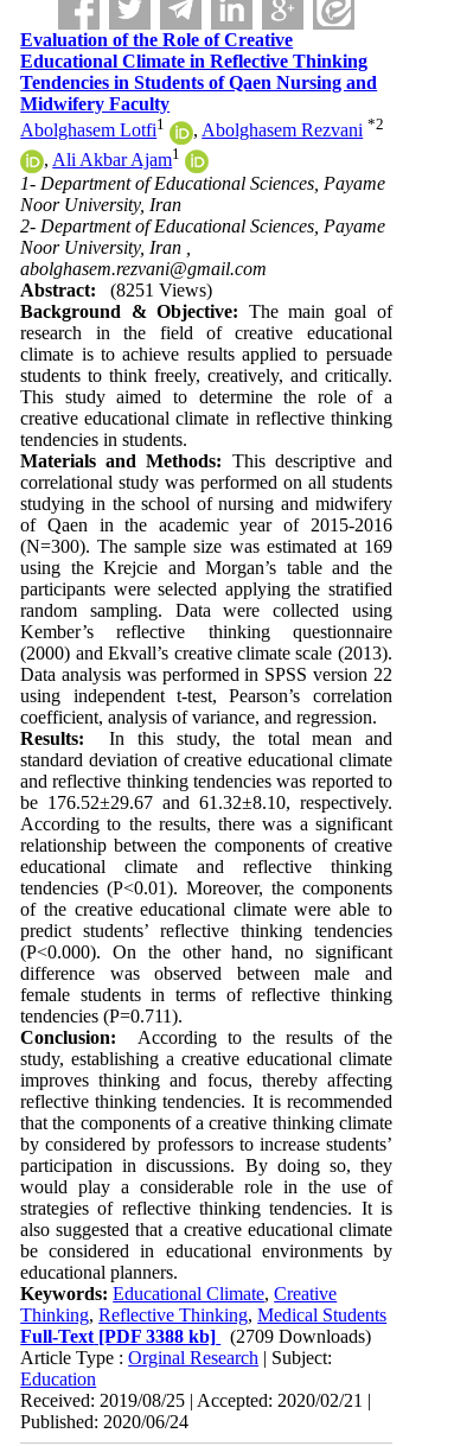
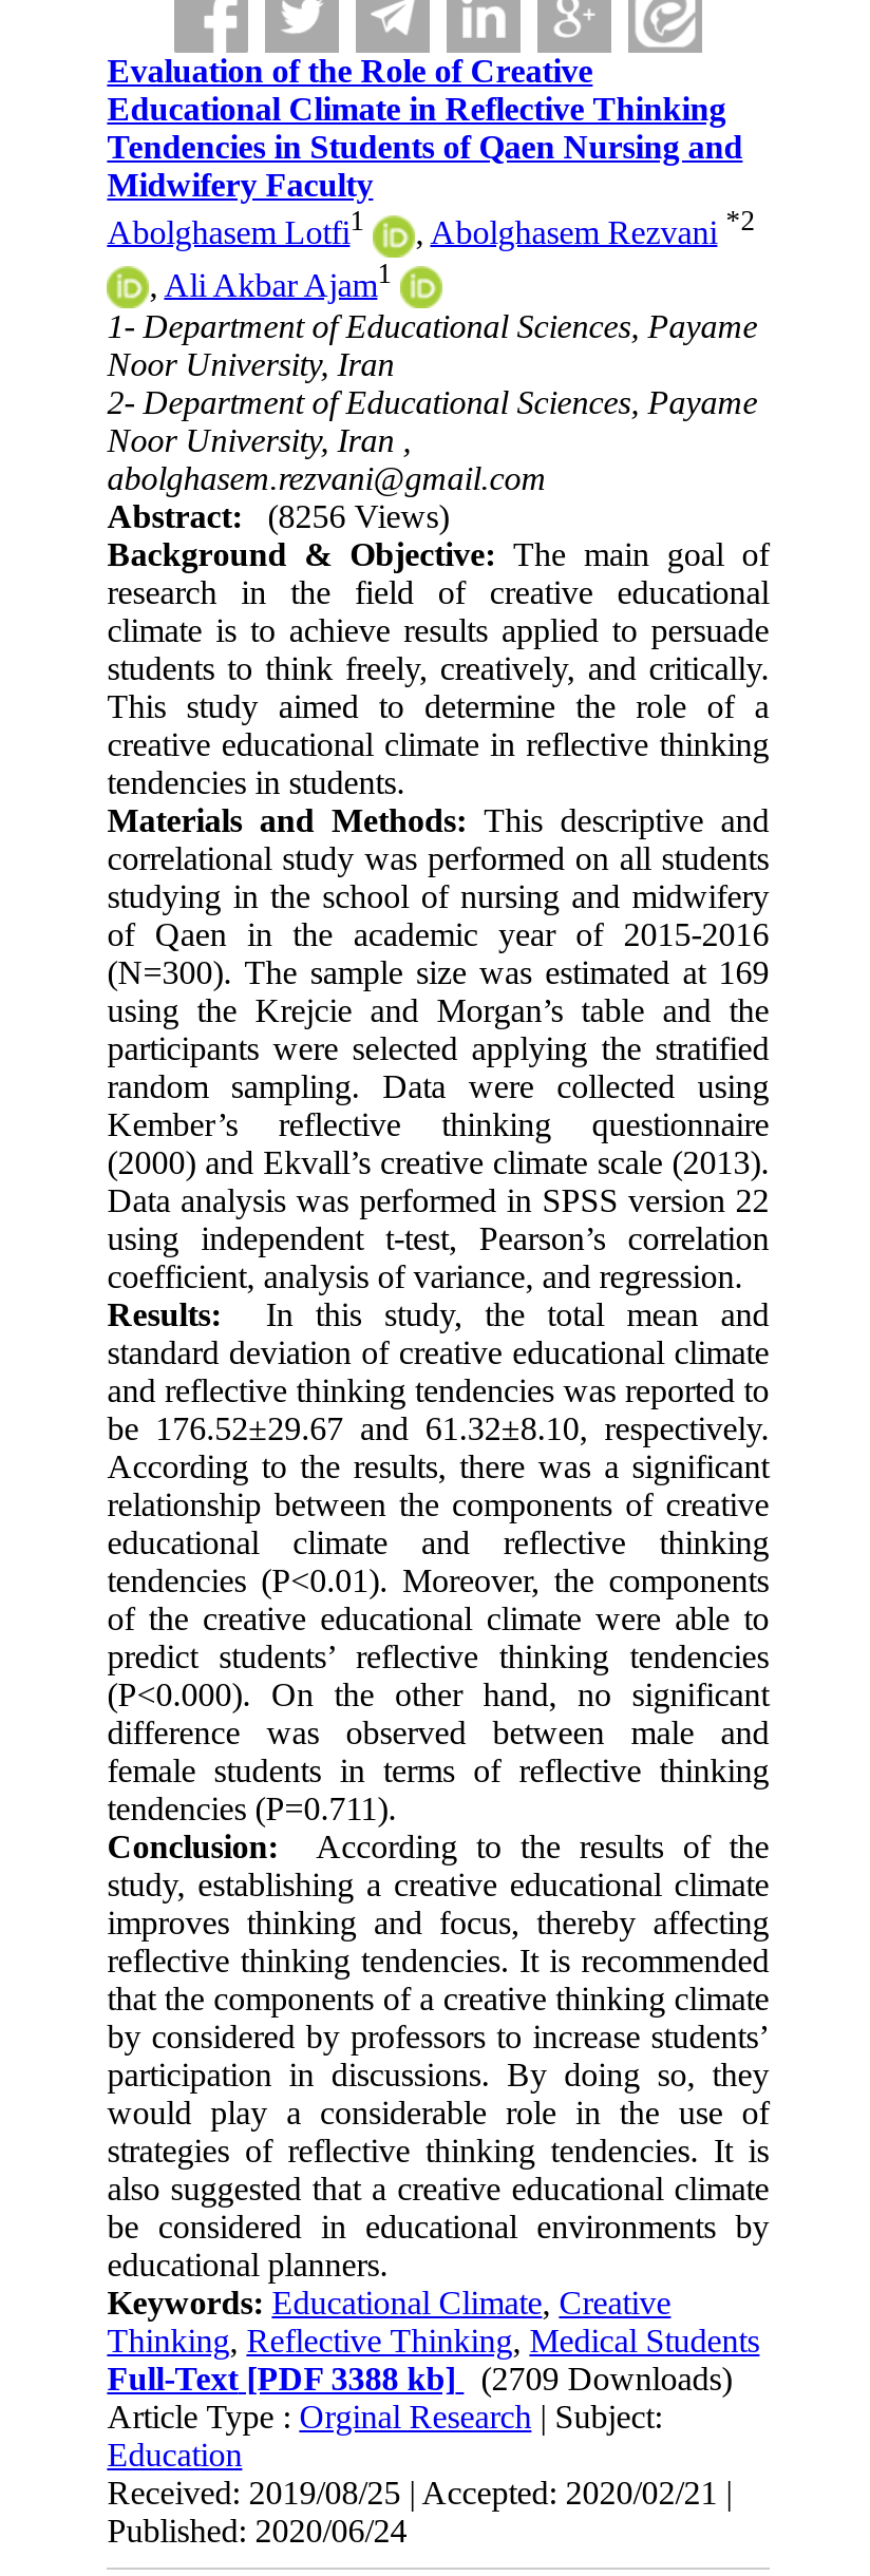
[20,280,212,300] Abstract: (8251 Views) -> [107,499,449,535] Abstract: (8256 Views)

